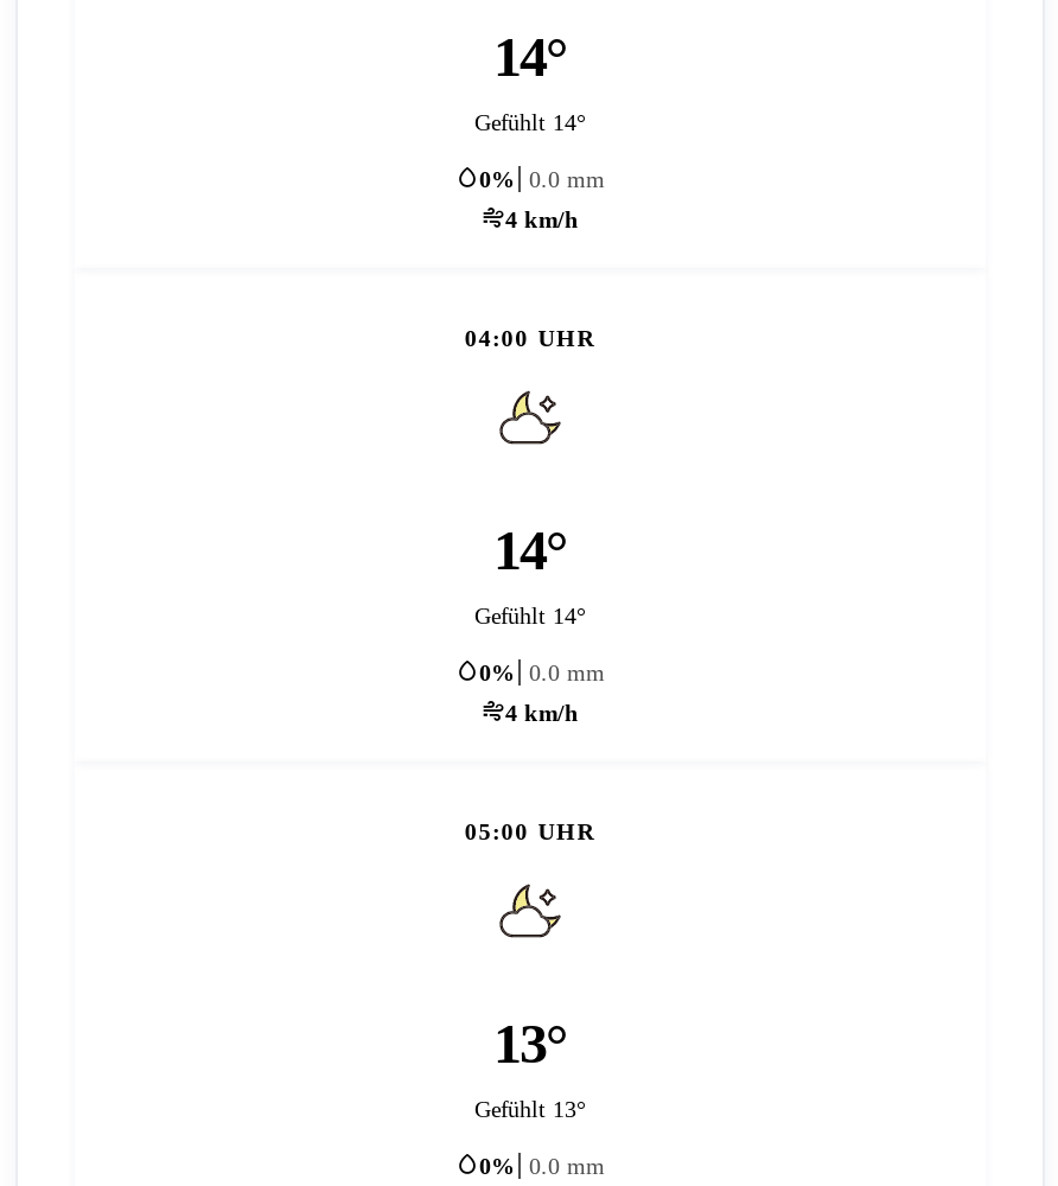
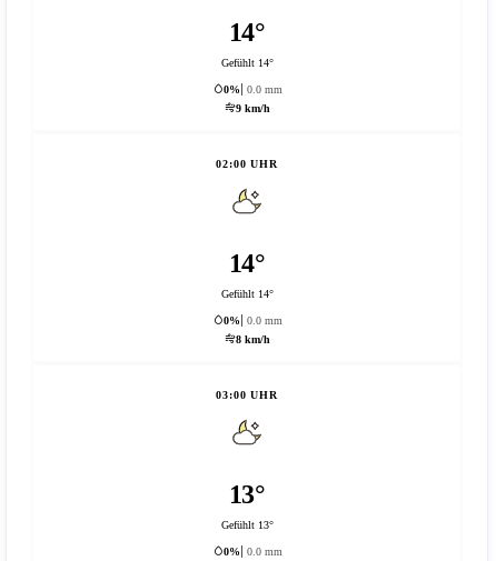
[505,205,579,232] 4 km/h -> [235,102,270,114] 9 km/h
[465,324,596,350] 04:00 UHR -> [216,157,278,170] 02:00 UHR
[505,699,579,725] 4 km/h -> [235,333,270,345] 8 km/h
[465,817,596,843] 05:00 UHR -> [216,388,278,401] 03:00 UHR

